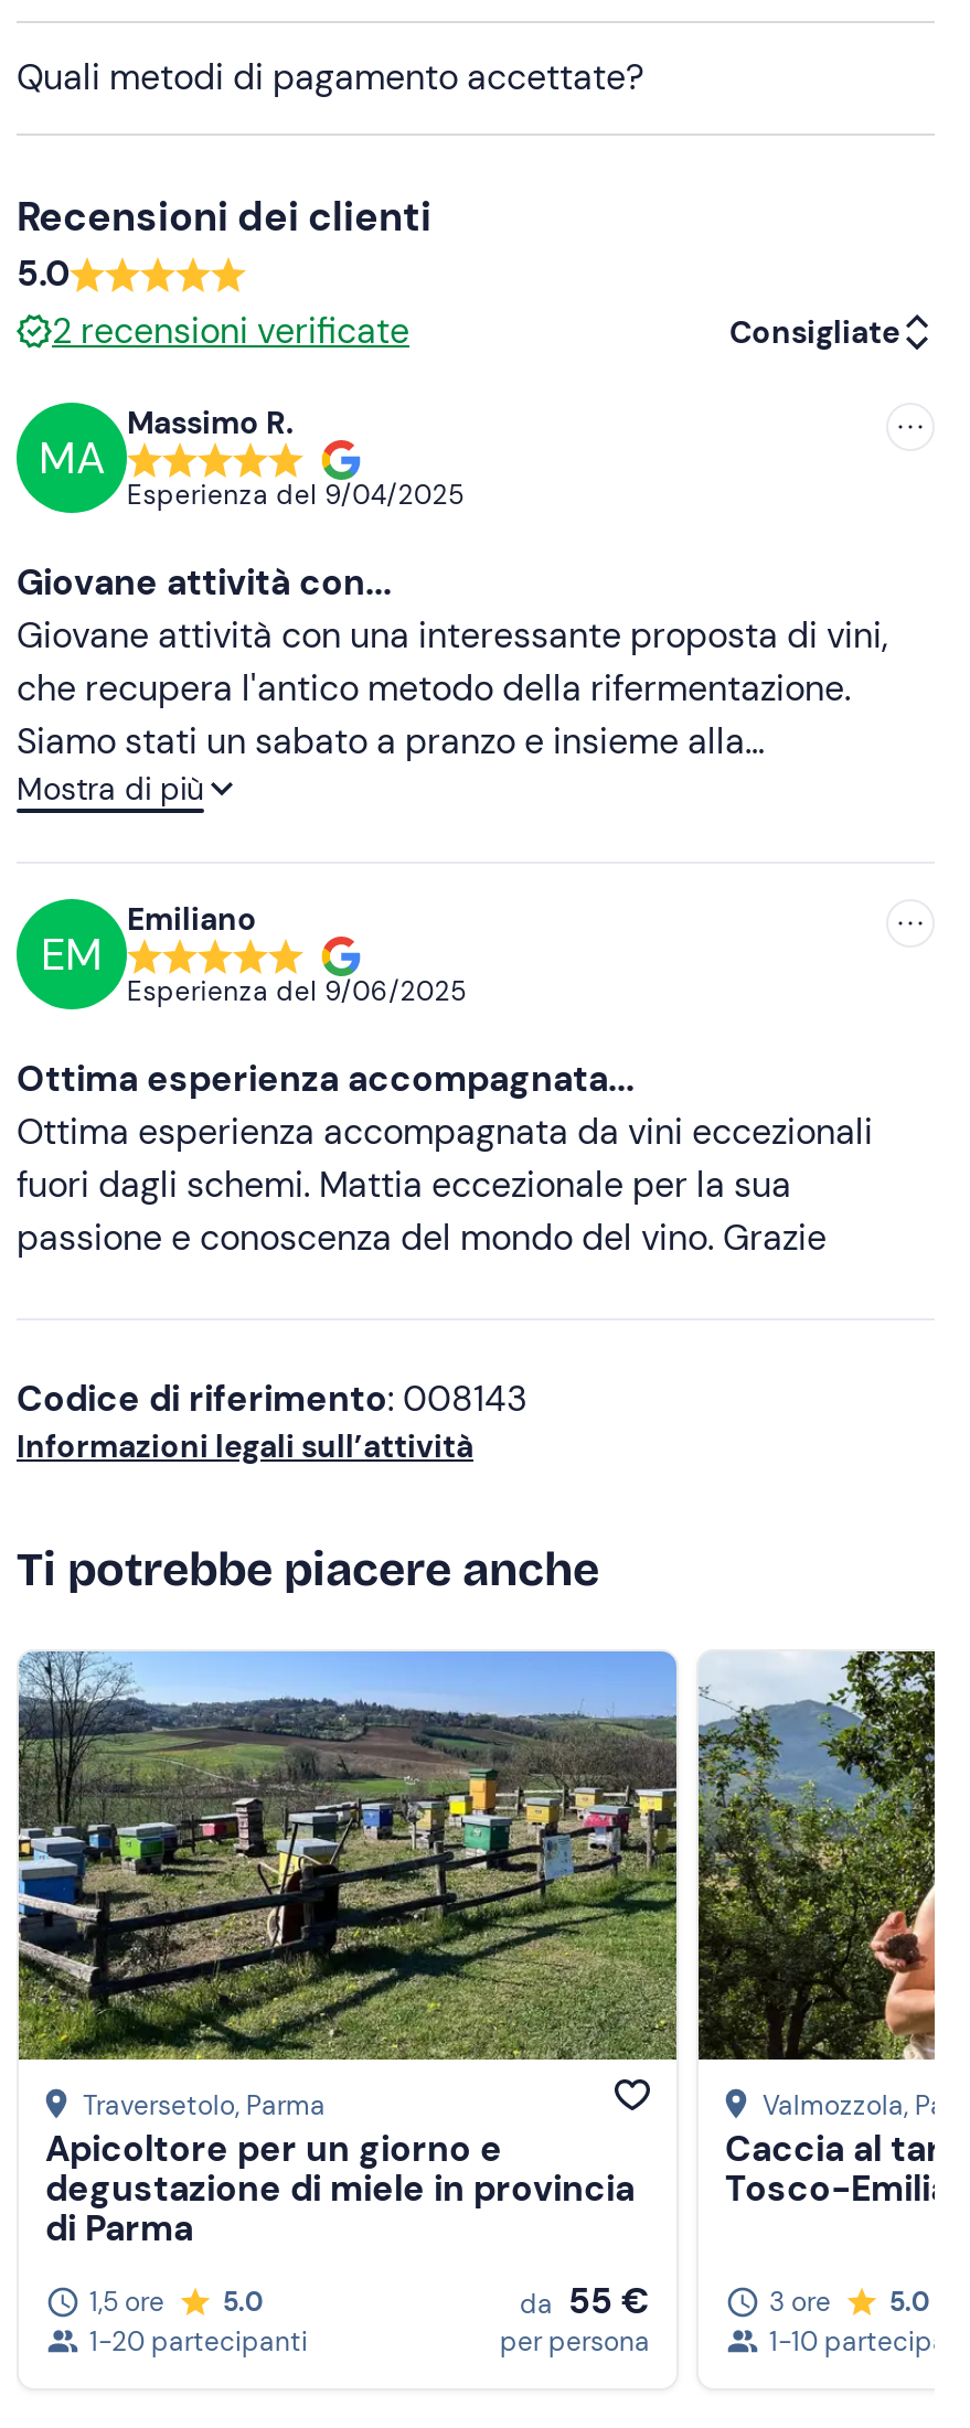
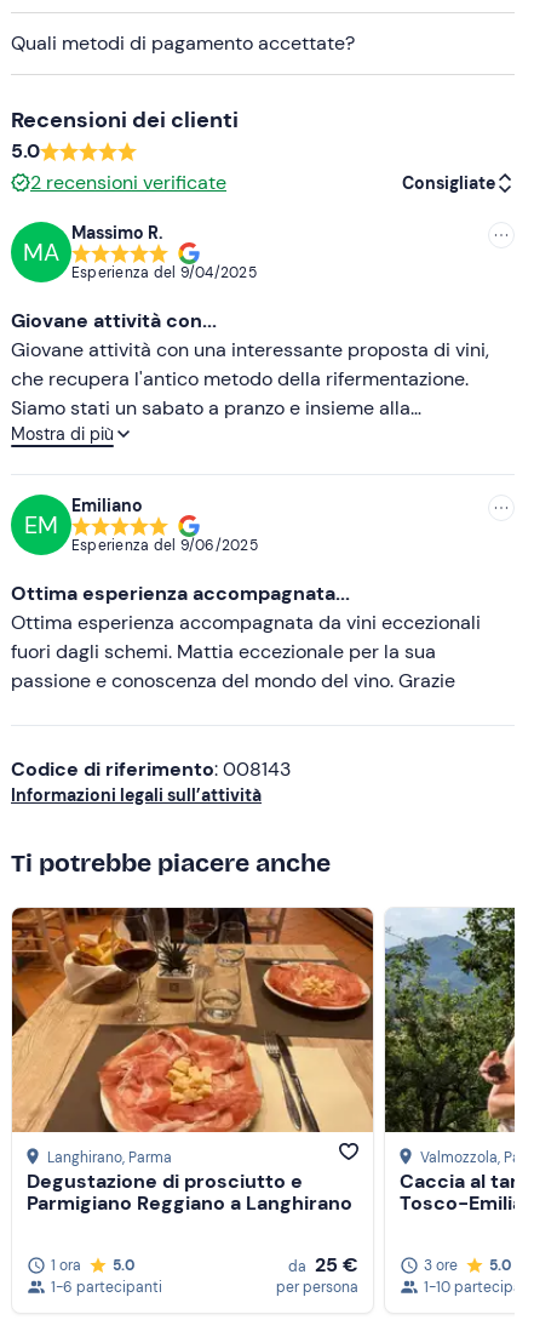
[17,1649,679,2252] [image] | Traversetolo, Parma | Apicoltore per un giorno e | degustazione di miele in provincia | di Parma -> [11,907,374,1216] [image] | Langhirano, Parma | Degustazione di prosciutto e | Parmigiano Reggiano a Langhirano
[89,2285,262,2320] 1,5 ore 5.0 -> [51,1256,135,1275] 1 ora 5.0
[520,2278,650,2324] da 55 € -> [288,1252,358,1278] da 25 €
[89,2324,308,2360] 1-20 partecipanti -> [51,1278,162,1297] 1-6 partecipanti

